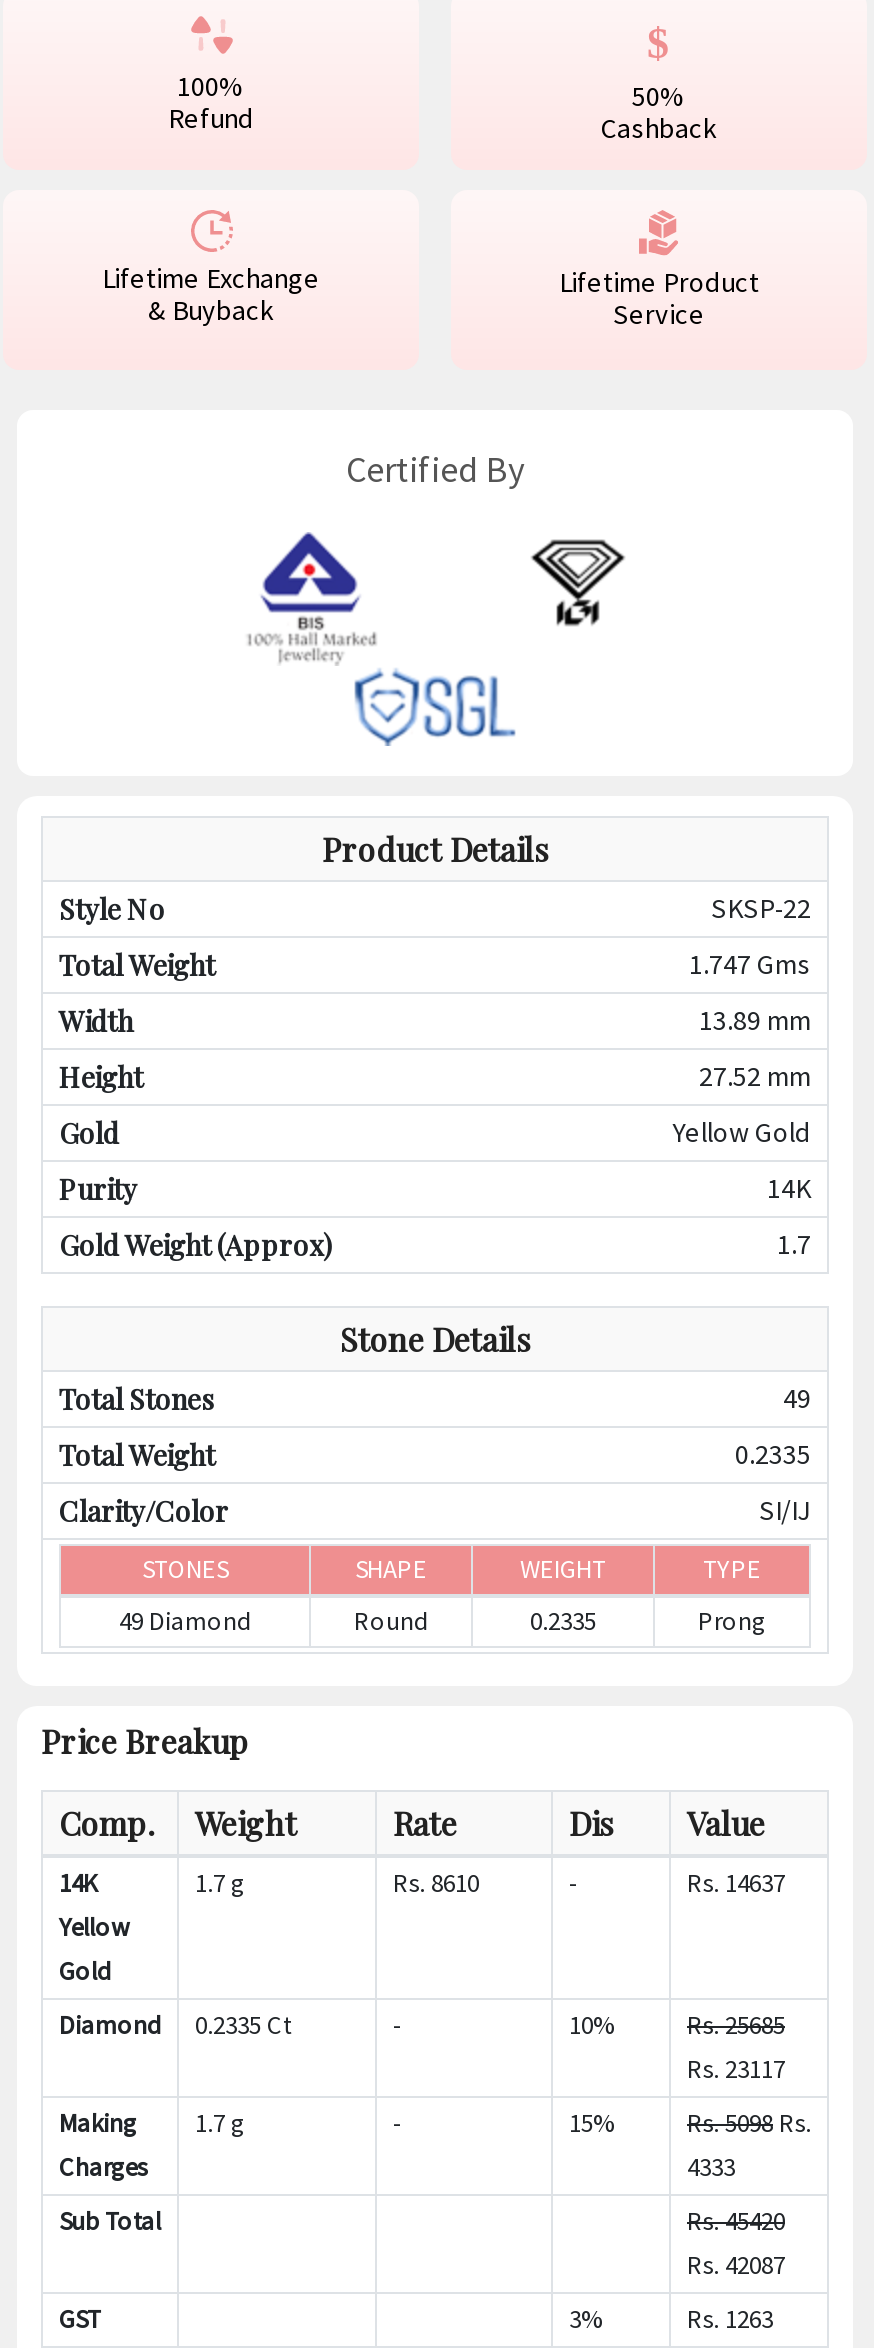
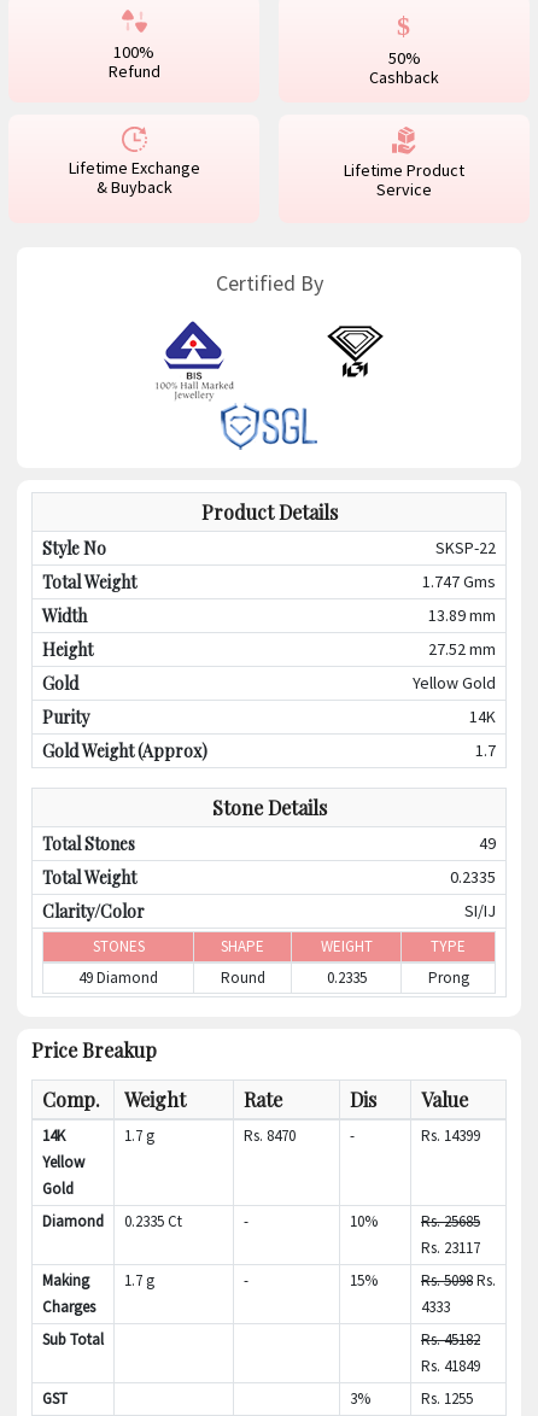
[393,1866,479,1900] Rs. 8610 -> [244,1126,296,1146] Rs. 8470
[687,1866,785,1900] Rs. 14637 -> [421,1126,480,1146] Rs. 14399
[687,2204,785,2238] Rs. 45420 -> [421,1329,480,1350] Rs. 45182
[687,2248,785,2282] Rs. 42087 -> [421,1356,480,1376] Rs. 41849
[687,2302,773,2336] Rs. 1263 -> [421,1389,473,1409] Rs. 1255

